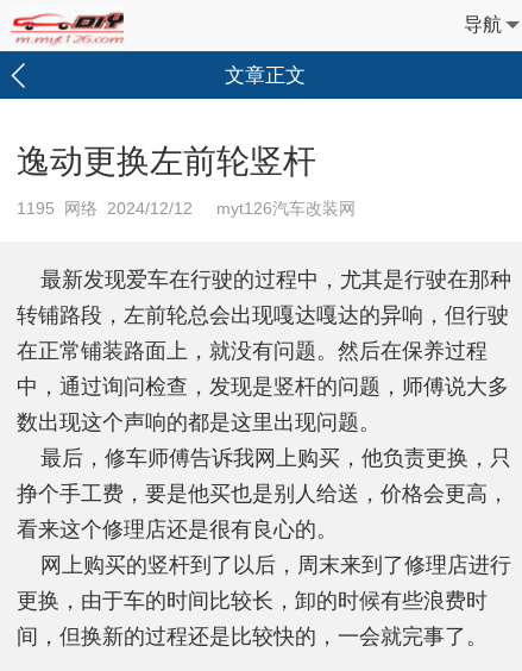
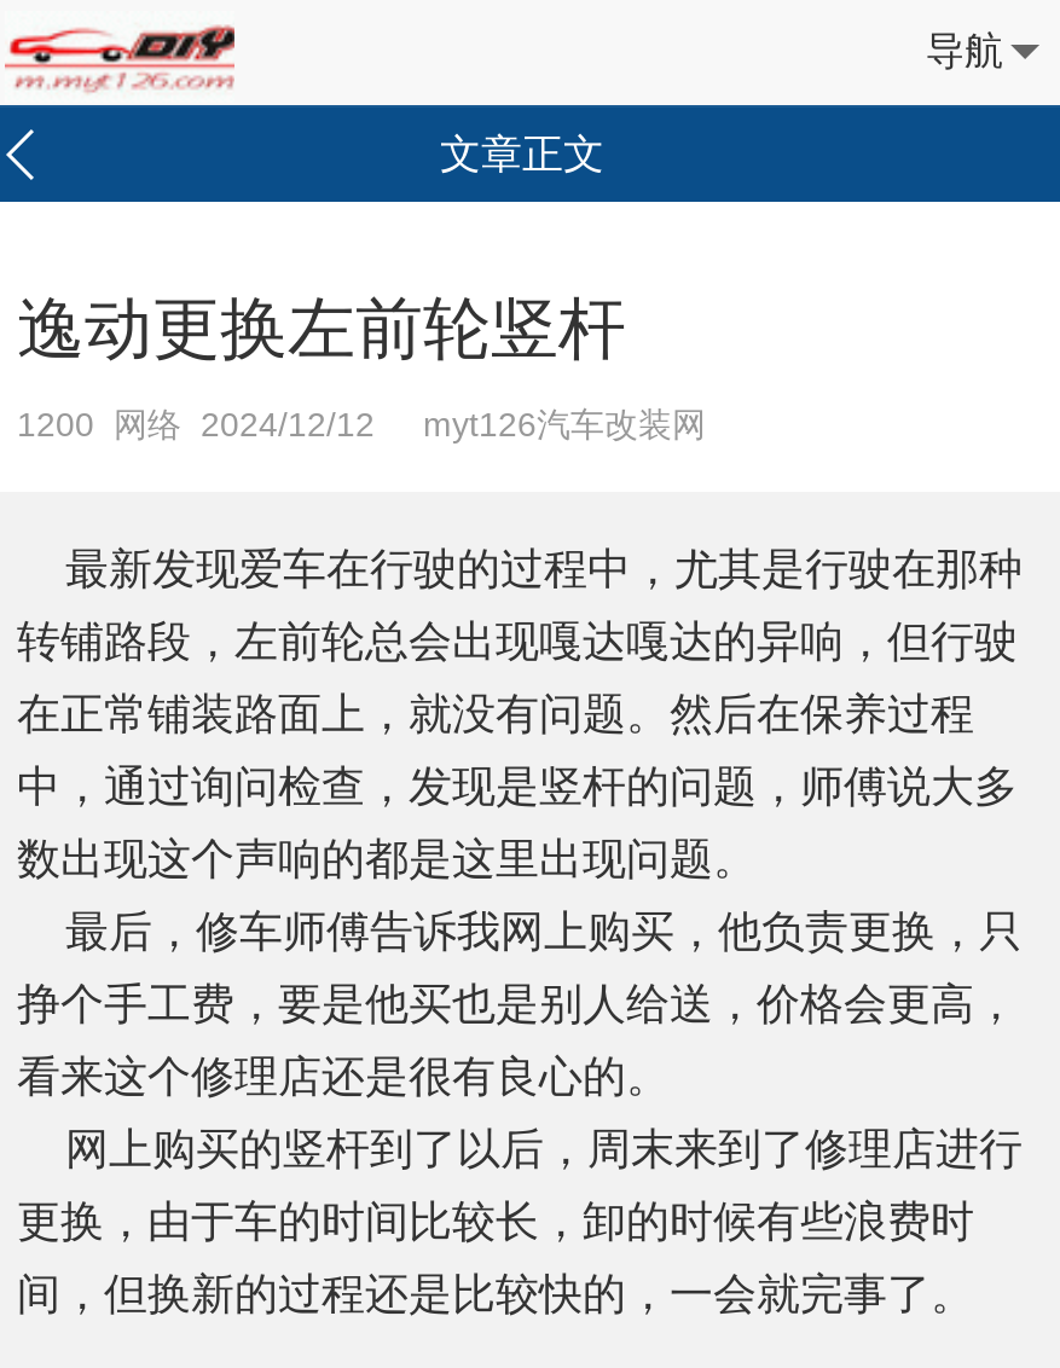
[17,199,356,218] 1195网络 2024/12/12 myt126汽车改装网 -> [17,405,706,444] 1200网络 2024/12/12 myt126汽车改装网

